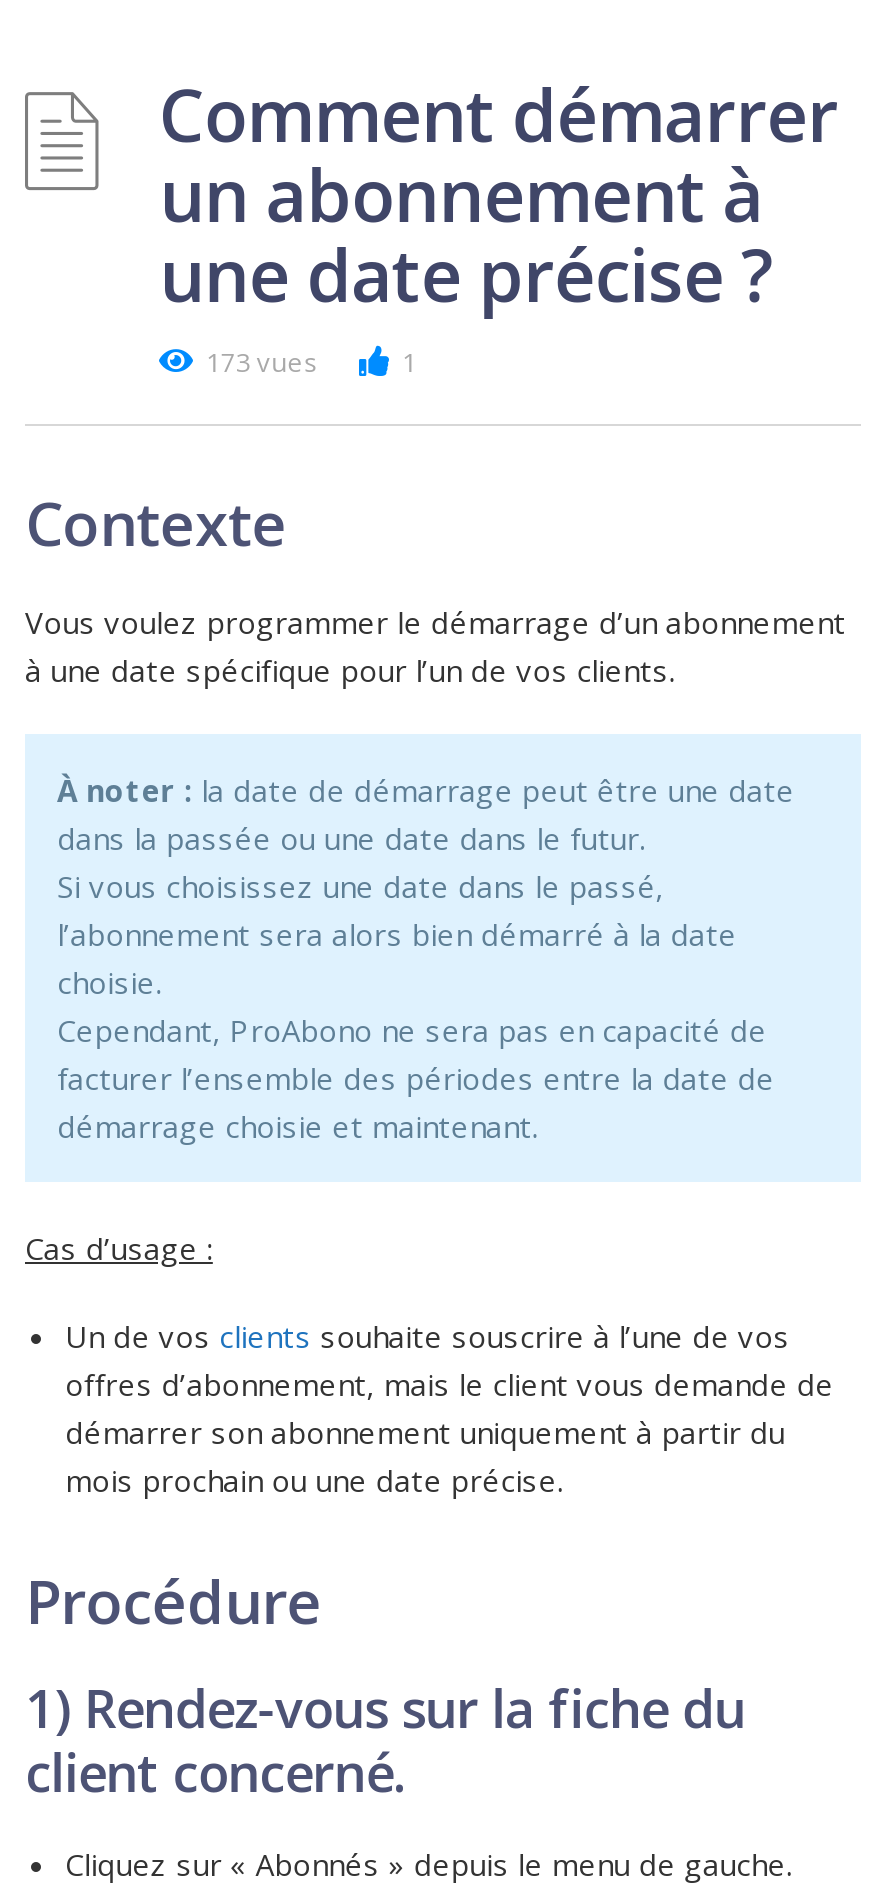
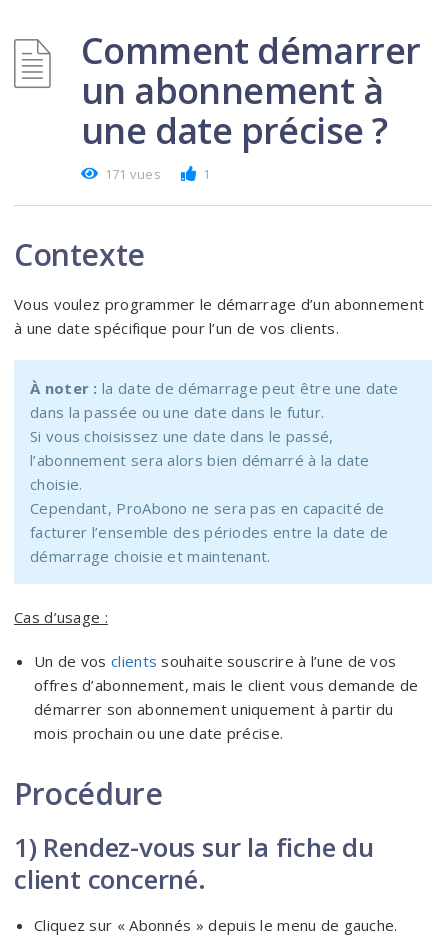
[206,344,319,380] 173 vues -> [105,165,161,183] 171 vues

